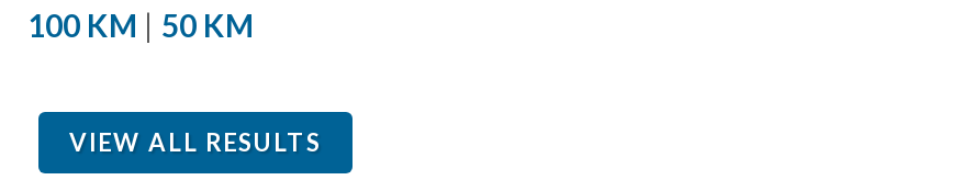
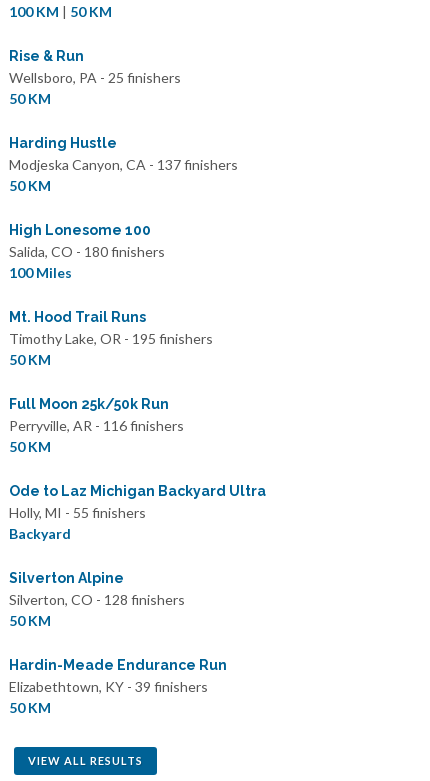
none -> [9,48,266,716] Rise & Run | Wellsboro, PA - 25 finishers | 50 KM | Harding Hustle | Modjeska Canyon, CA - 137 finishers | 50 KM | High Lonesome 100 | Salida, CO - 180 finishers | 100 Miles | Mt. Hood Trail Runs | Timothy Lake, OR - 195 finishers | 50 KM | Full Moon 25k/50k Run | Perryville, AR - 116 finishers | 50 KM | Ode to Laz Michigan Backyard Ultra | Holly, MI - 55 finishers | Backyard | Silverton Alpine | Silverton, CO - 128 finishers | 50 KM | Hardin-Meade Endurance Run | Elizabethtown, KY - 39 finishers | 50 KM

